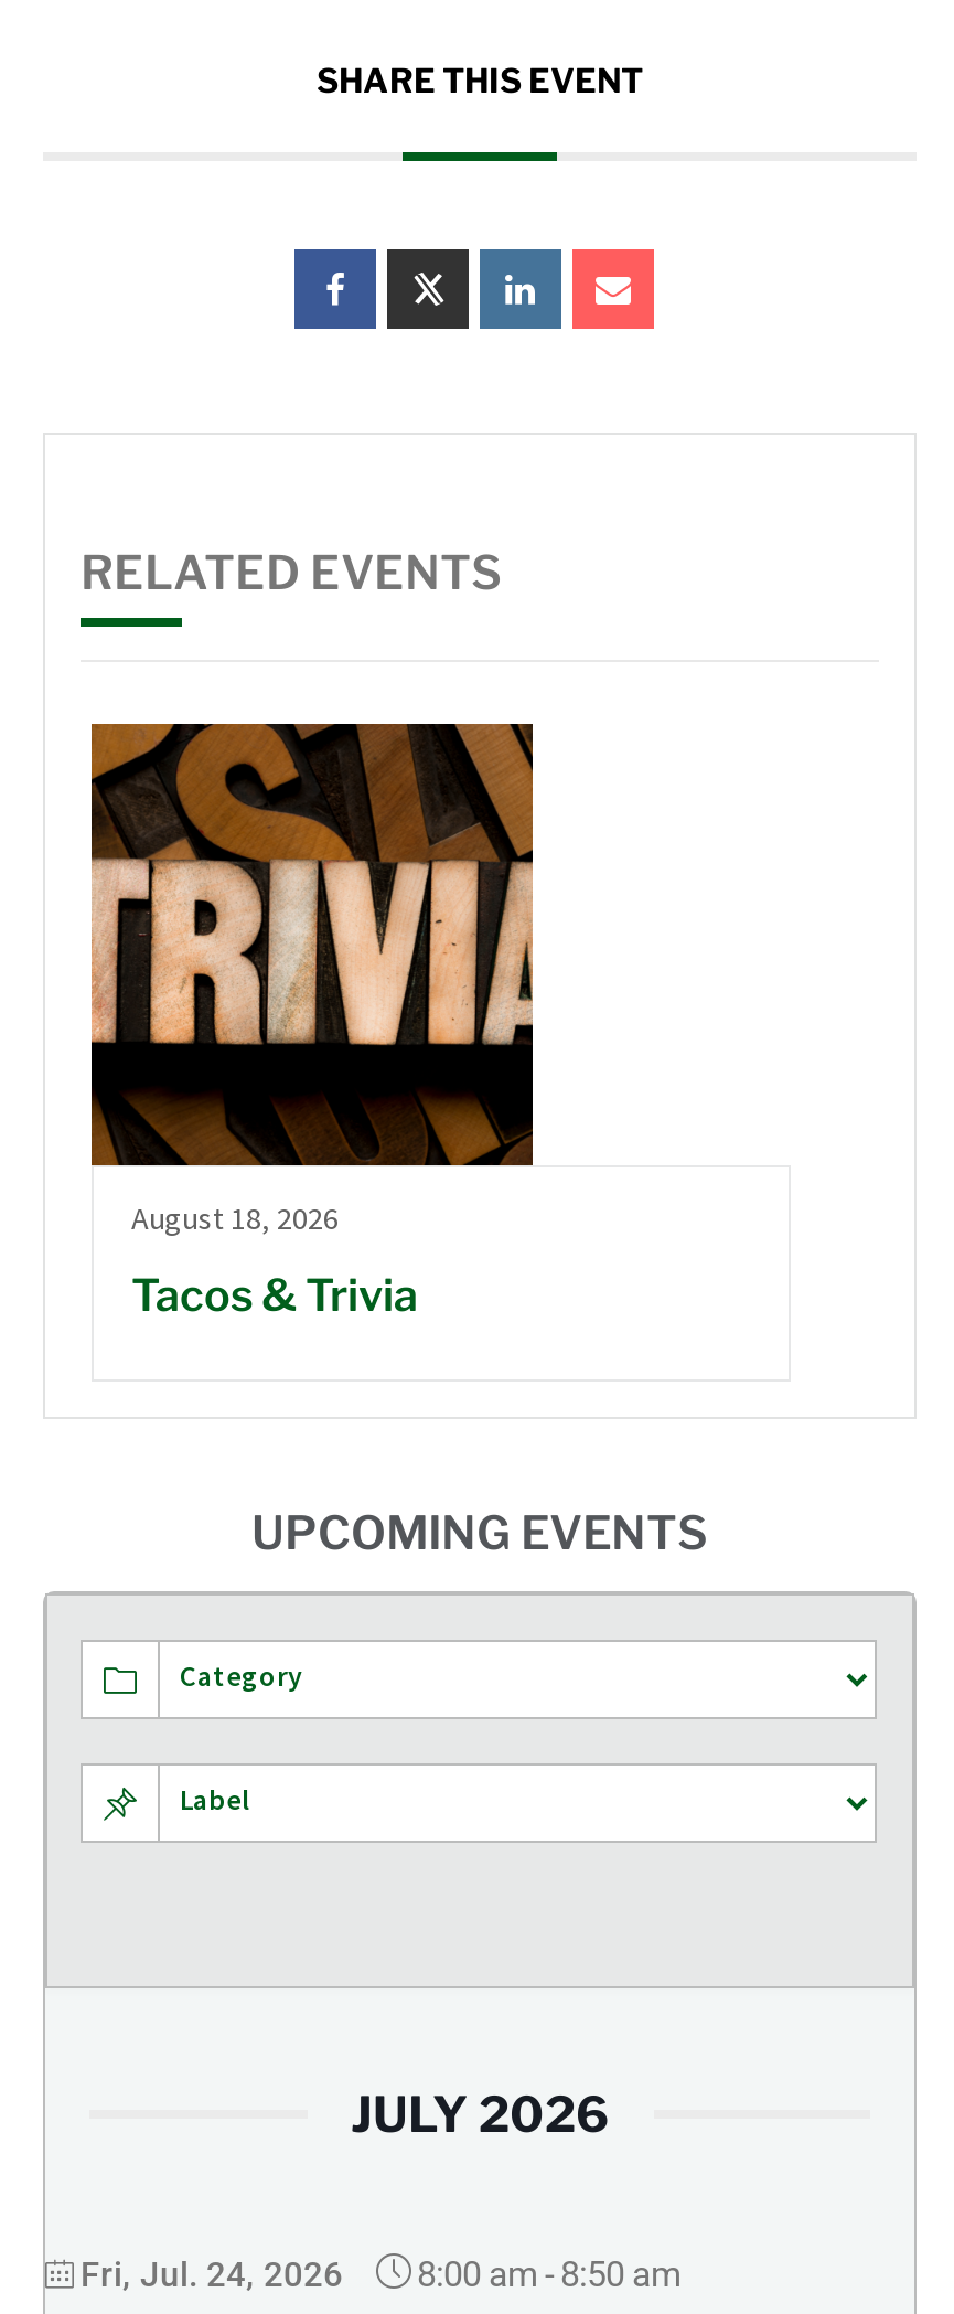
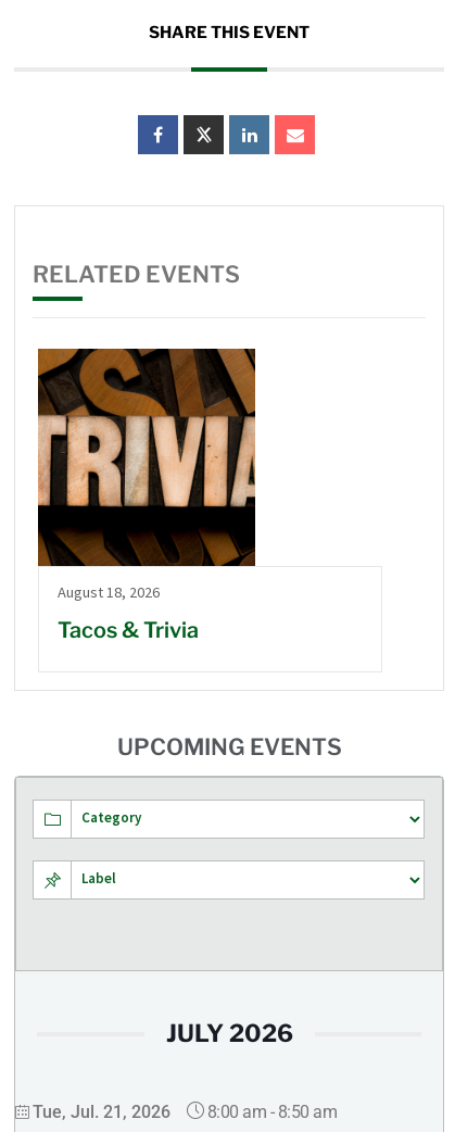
[81,2253,680,2295] Fri, Jul. 24, 2026 8:00 am - 8:50 am -> [33,1102,337,1123] Tue, Jul. 21, 2026 8:00 am - 8:50 am

